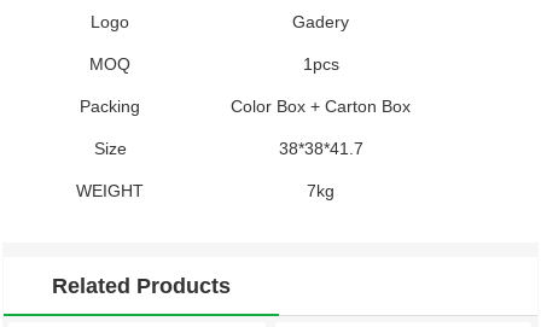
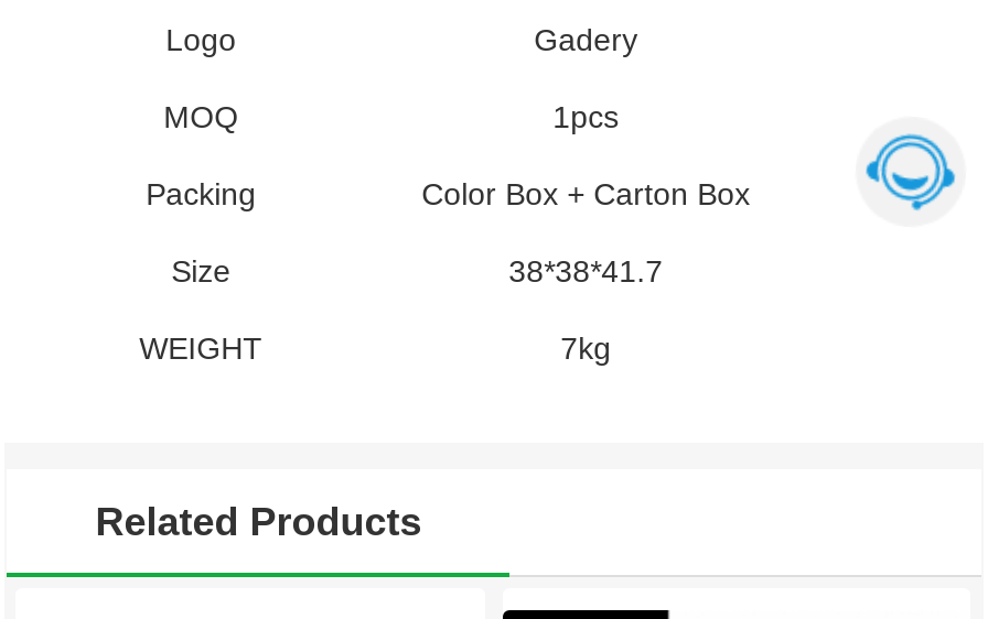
none -> [862,130,959,214] [image]

